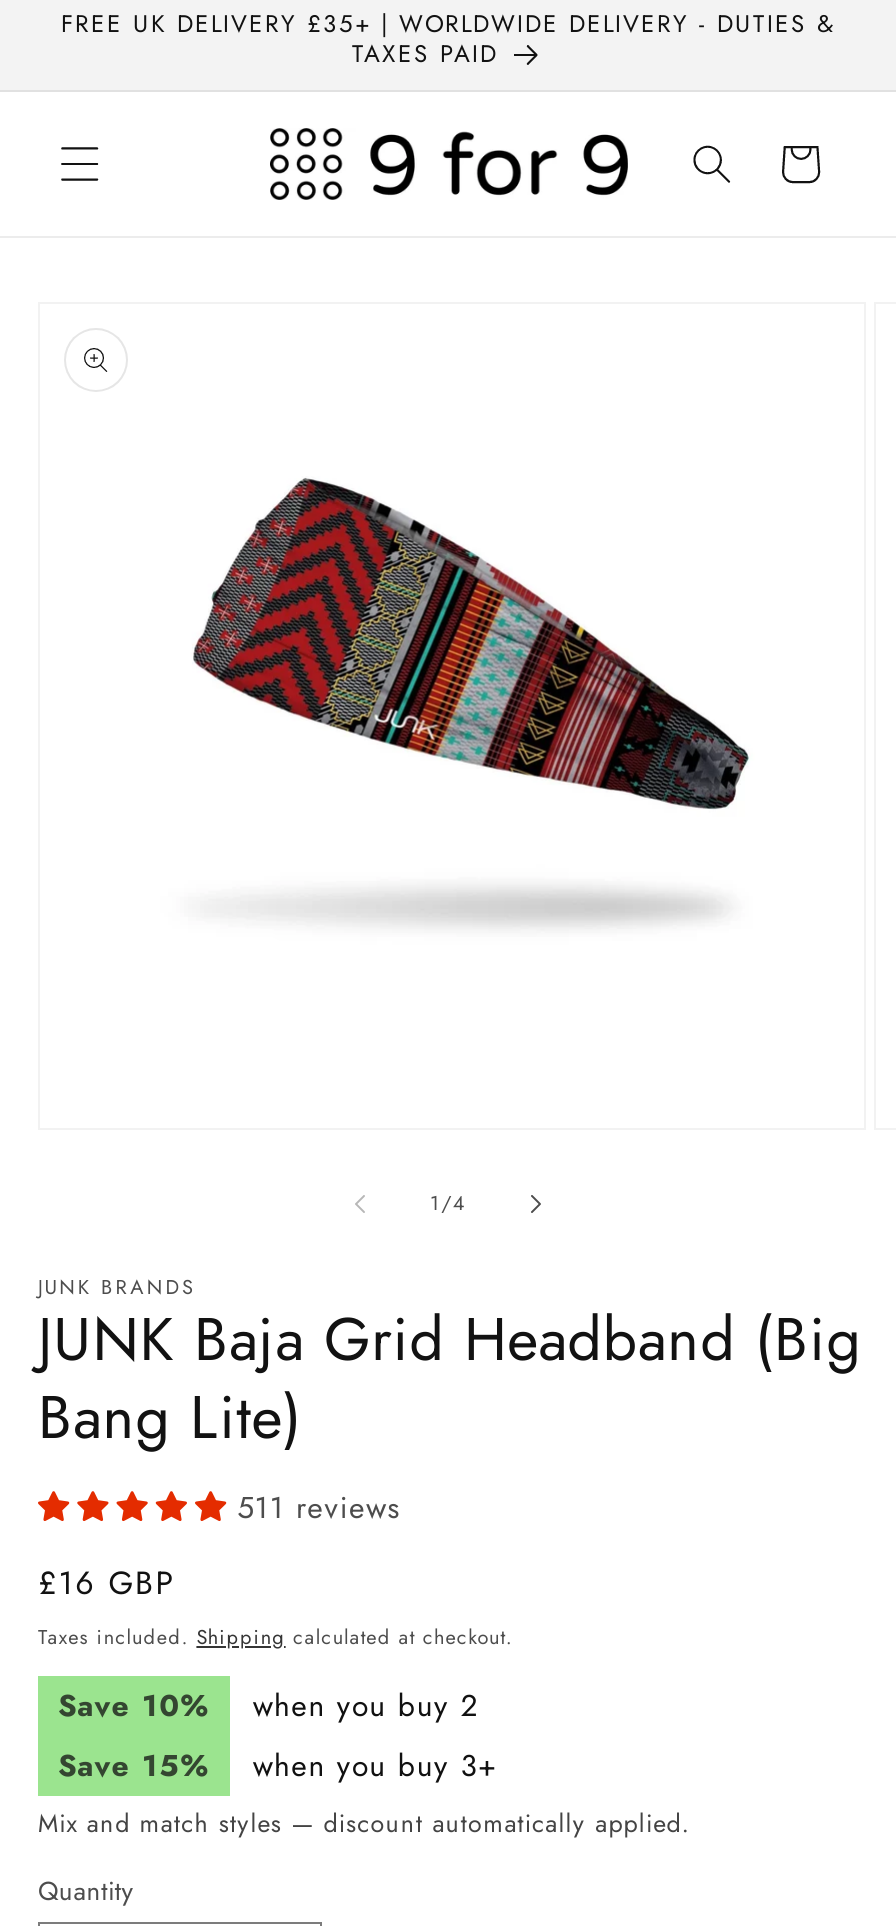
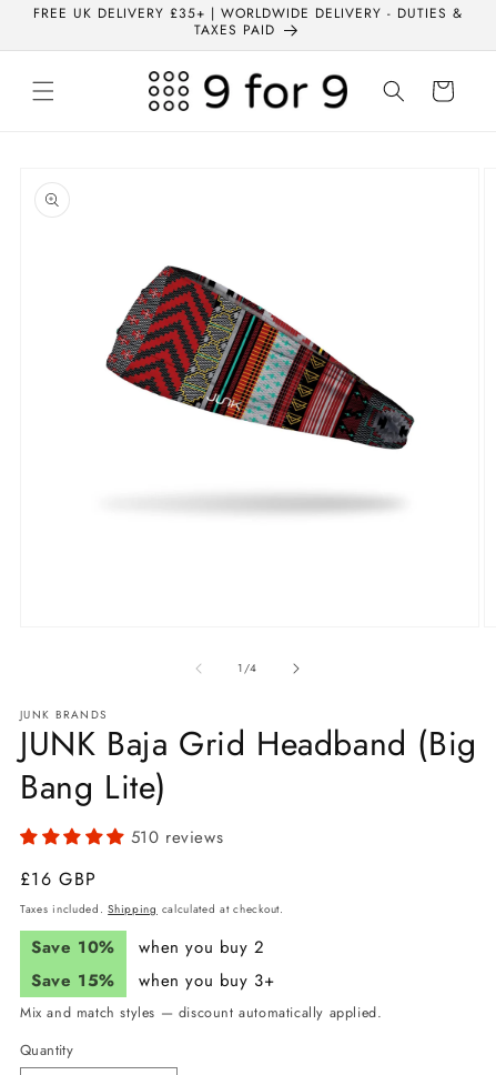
[237,1485,401,1529] 511 reviews -> [131,825,223,849] 510 reviews

